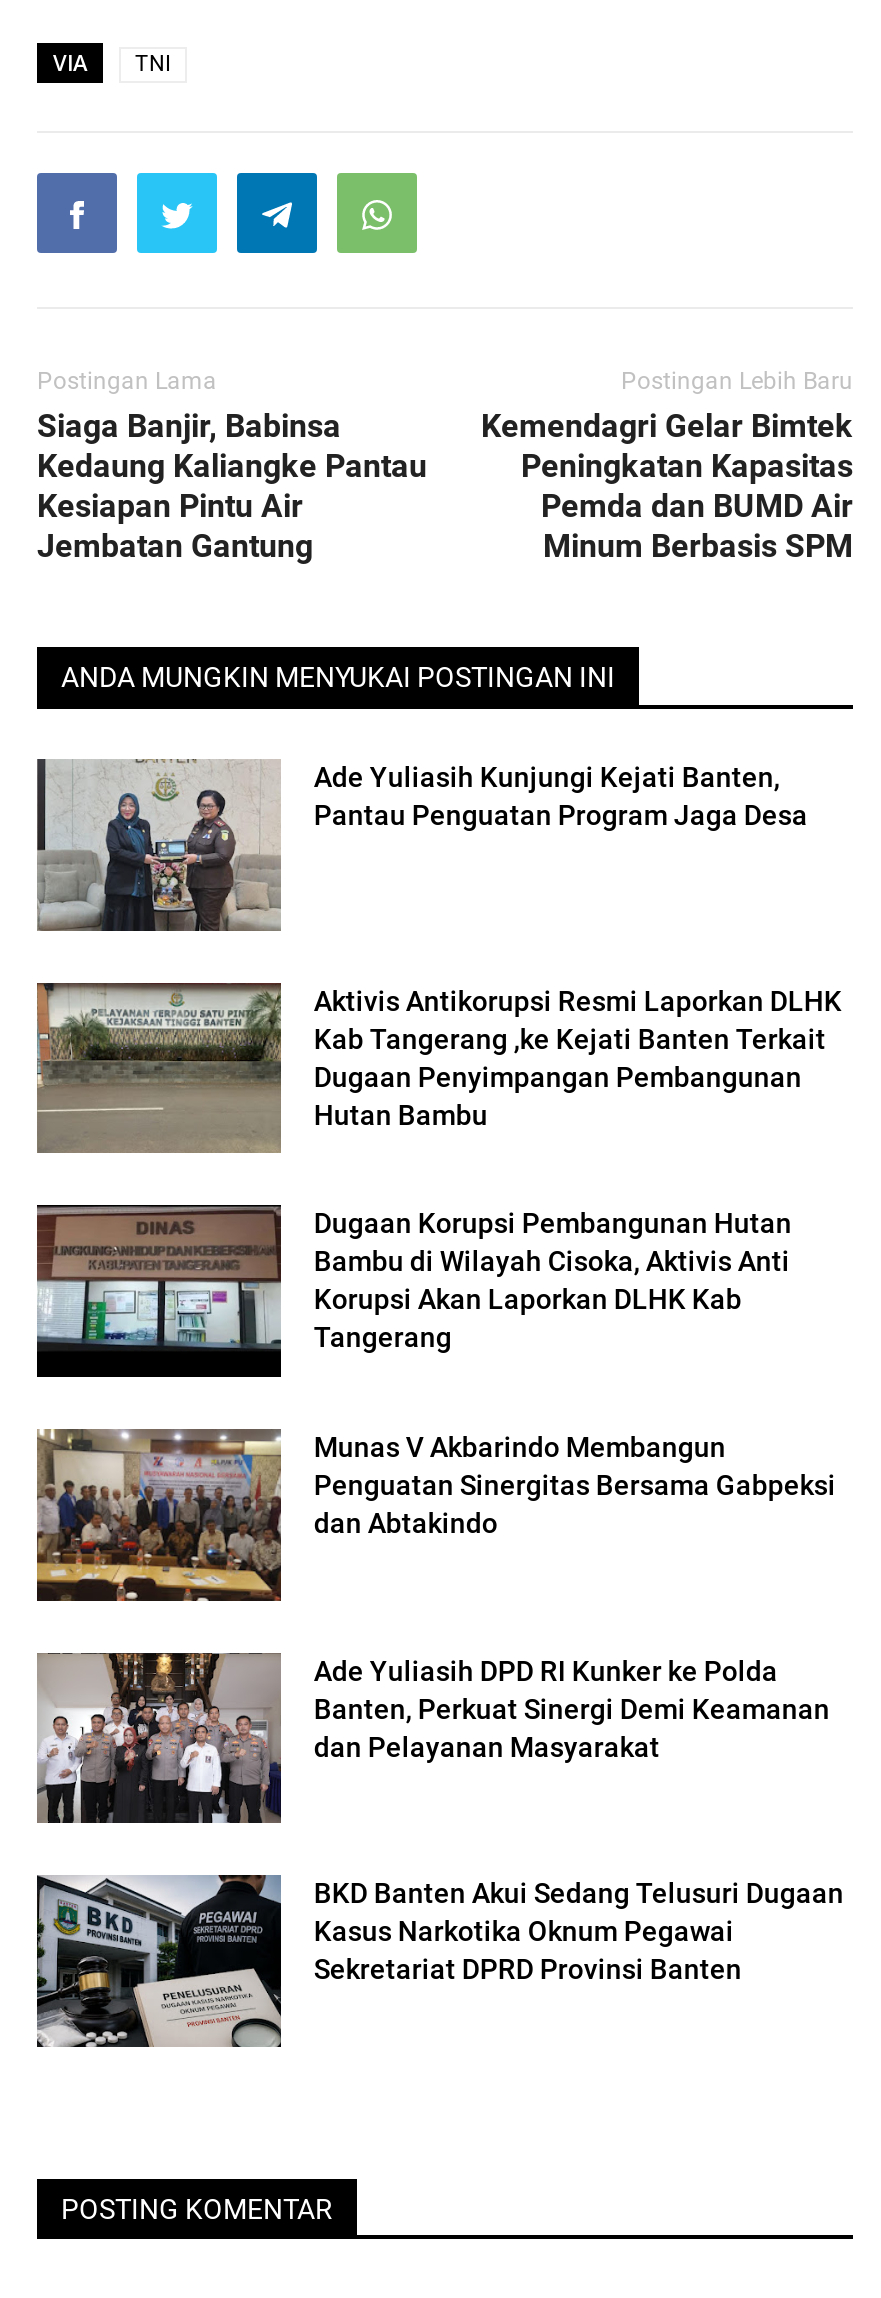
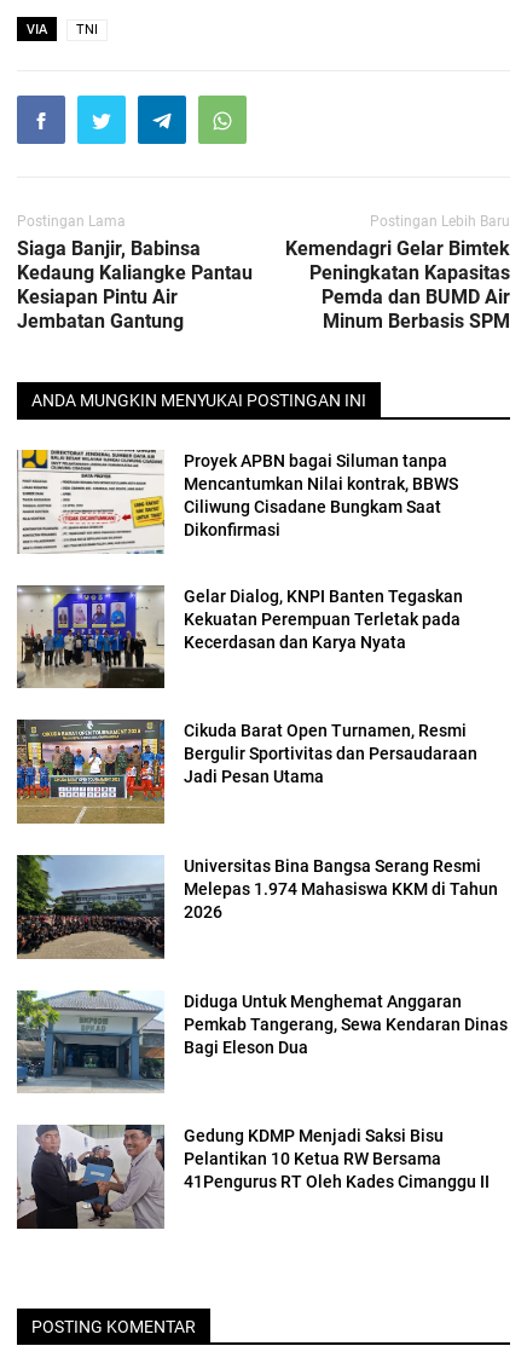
[37,759,808,933] [image] | Ade Yuliasih Kunjungi Kejati Banten, | Pantau Penguatan Program Jaga Desa -> [18,449,459,554] [image] | Proyek APBN bagai Siluman tanpa | Mencantumkan Nilai kontrak, BBWS | Ciliwung Cisadane Bungkam Saat | Dikonfirmasi
[37,981,842,1153] [image] | Aktivis Antikorupsi Resmi Laporkan DLHK | Kab Tangerang ,ke Kejati Banten Terkait | Dugaan Penyimpangan Pembangunan | Hutan Bambu -> [17,585,463,688] [image] | Gelar Dialog, KNPI Banten Tegaskan | Kekuatan Perempuan Terletak pada | Kecerdasan dan Karya Nyata
[35,1205,792,1379] [image] | Dugaan Korupsi Pembangunan Hutan | Bambu di Wilayah Cisoka, Aktivis Anti | Korupsi Akan Laporkan DLHK Kab | Tangerang -> [16,720,478,825] [image] | Cikuda Barat Open Turnamen, Resmi | Bergulir Sportivitas dan Persaudaraan | Jadi Pesan Utama
[35,1427,836,1603] [image] | Munas V Akbarindo Membangun | Penguatan Sinergitas Bersama Gabpeksi | dan Abtakindo -> [16,854,498,959] [image] | Universitas Bina Bangsa Serang Resmi | Melepas 1.974 Mahasiswa KKM di Tahun | 2026
[37,1651,830,1825] [image] | Ade Yuliasih DPD RI Kunker ke Polda | Banten, Perkuat Sinergi Demi Keamanan | dan Pelayanan Masyarakat -> [17,989,508,1093] [image] | Diduga Untuk Menghemat Anggaran | Pemkab Tangerang, Sewa Kendaran Dinas | Bagi Eleson Dua
[35,1875,844,2047] [image] | BKD Banten Akui Sedang Telusuri Dugaan | Kasus Narkotika Oknum Pegawai | Sekretariat DPRD Provinsi Banten -> [17,1125,490,1230] [image] | Gedung KDMP Menjadi Saksi Bisu | Pelantikan 10 Ketua RW Bersama | 41Pengurus RT Oleh Kades Cimanggu II

